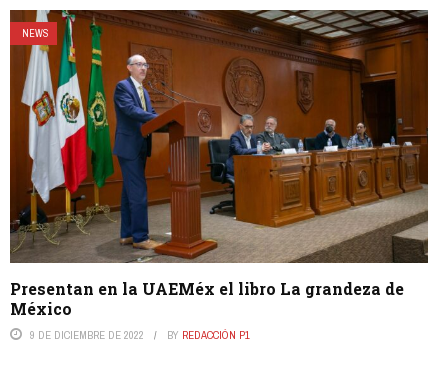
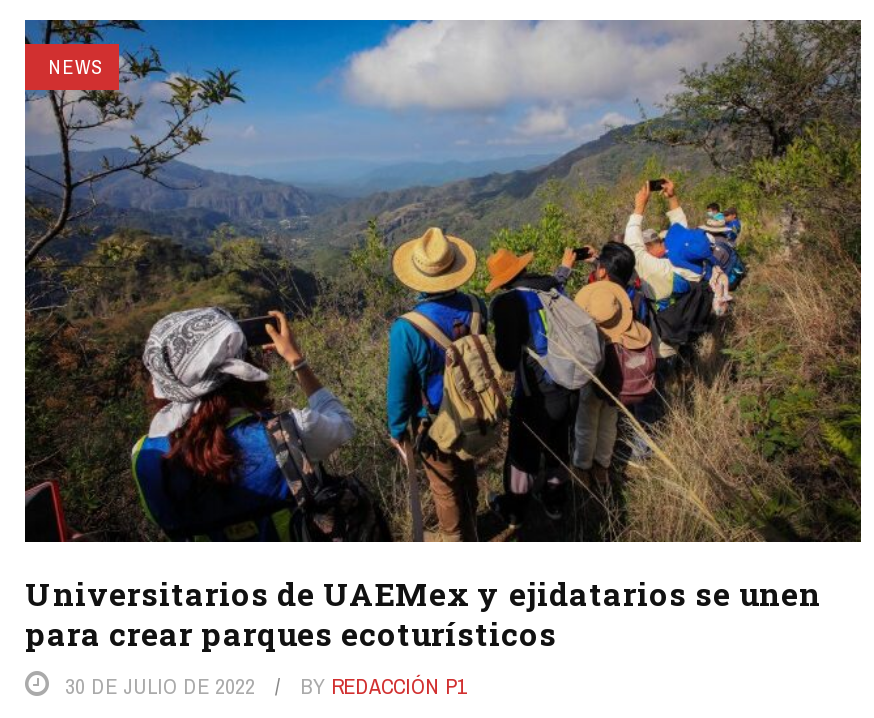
[9,9,428,342] [image] | Presentan en la UAEMéx el libro La grandeza de | México | 9 DE DICIEMBRE DE 2022 -> [23,17,861,701] [image] | Universitarios de UAEMex y ejidatarios se unen | para crear parques ecoturísticos | 30 DE JULIO DE 2022

